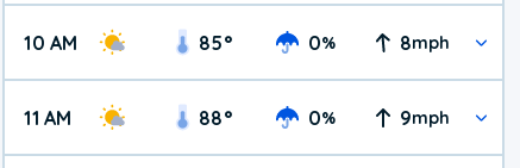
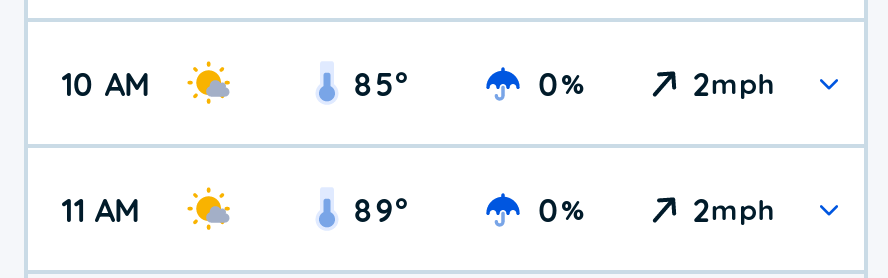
[399,31,450,55] 8mph -> [692,64,776,104] 2mph
[199,106,232,130] 88° -> [354,190,410,230] 89°
[399,106,450,130] 9mph -> [692,190,776,230] 2mph

